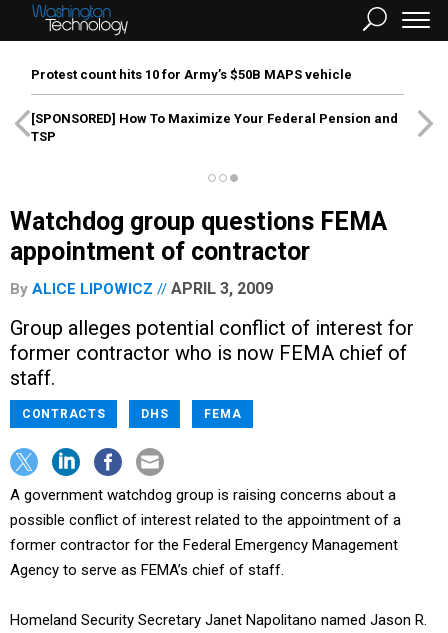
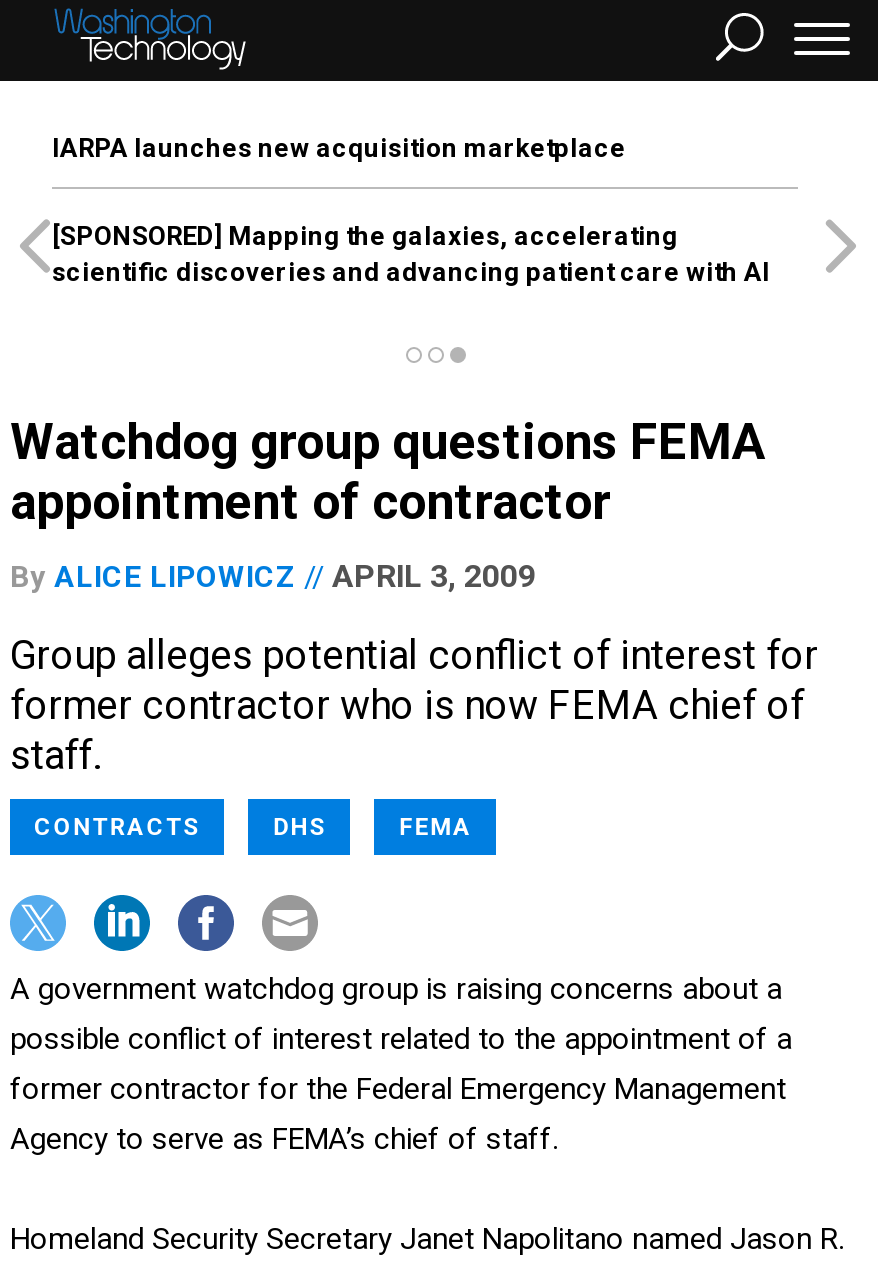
[31,67,352,82] Protest count hits 10 for Army’s $50B MAPS vehicle -> [52,133,626,163] IARPA launches new acquisition marketplace
[31,111,398,144] [SPONSORED] How To Maximize Your Federal Pension and | TSP -> [52,221,770,287] [SPONSORED] Mapping the galaxies, accelerating | scientific discoveries and advancing patient care with AI

